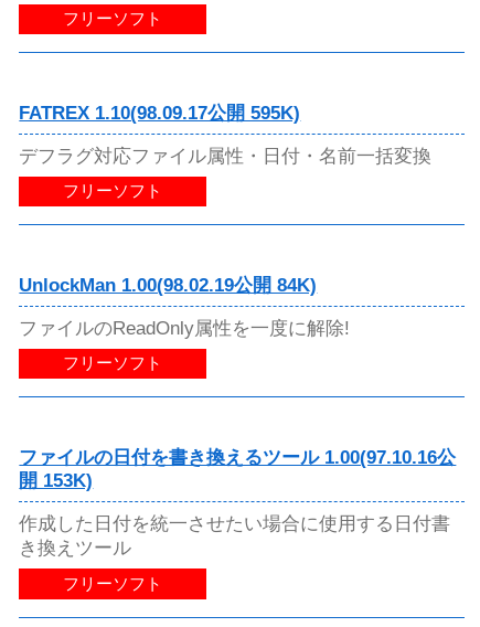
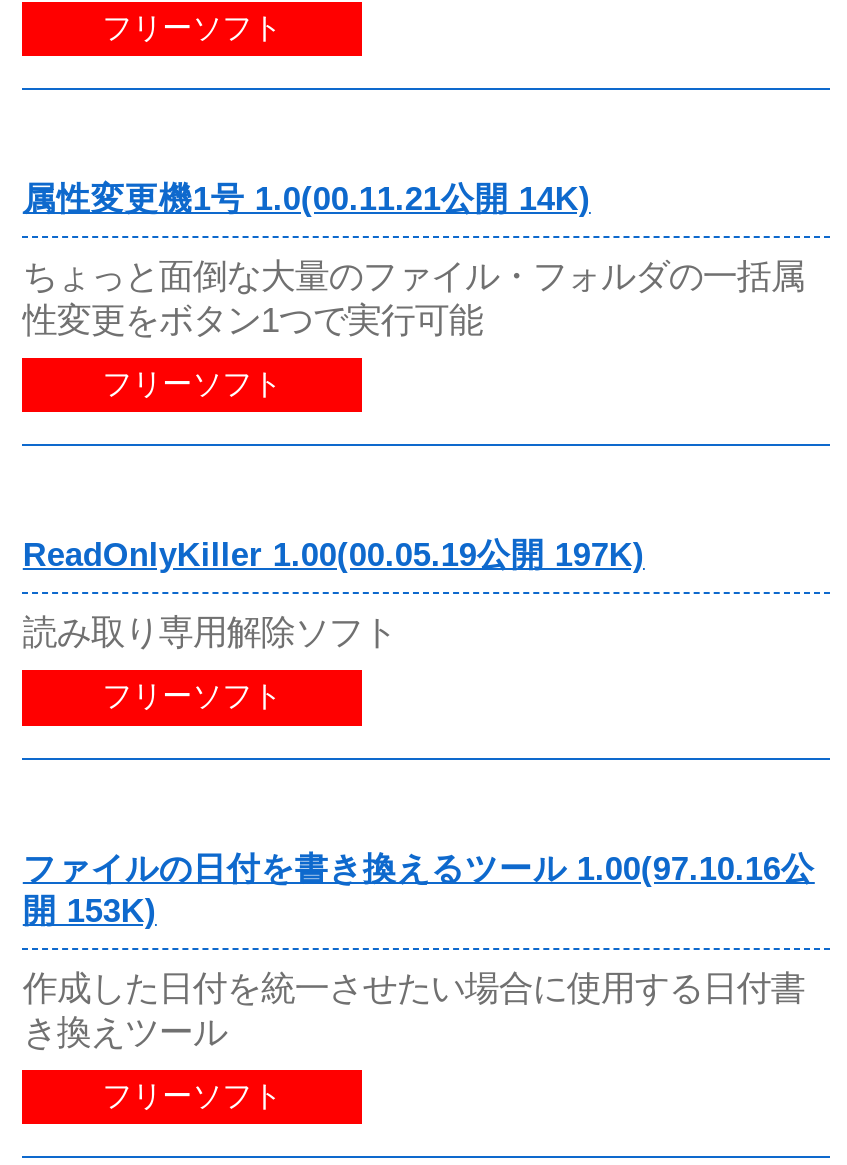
[19,102,301,123] FATREX 1.10(98.09.17公開 595K) -> [23,180,591,218] 属性変更機1号 1.0(00.11.21公開 14K)
[19,144,432,167] デフラグ対応ファイル属性・日付・名前一括変換 -> [23,256,805,340] ちょっと面倒な大量のファイル・フォルダの一括属 | 性変更をボタン1つで実行可能
[19,275,317,296] UnlockMan 1.00(98.02.19公開 84K) -> [23,536,645,574] ReadOnlyKiller 1.00(00.05.19公開 197K)
[19,317,350,339] ファイルのReadOnly属性を一度に解除! -> [23,612,397,652] 読み取り専用解除ソフト

